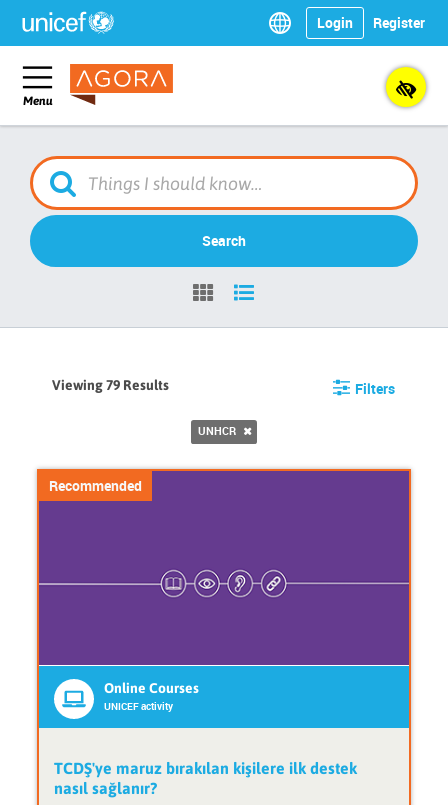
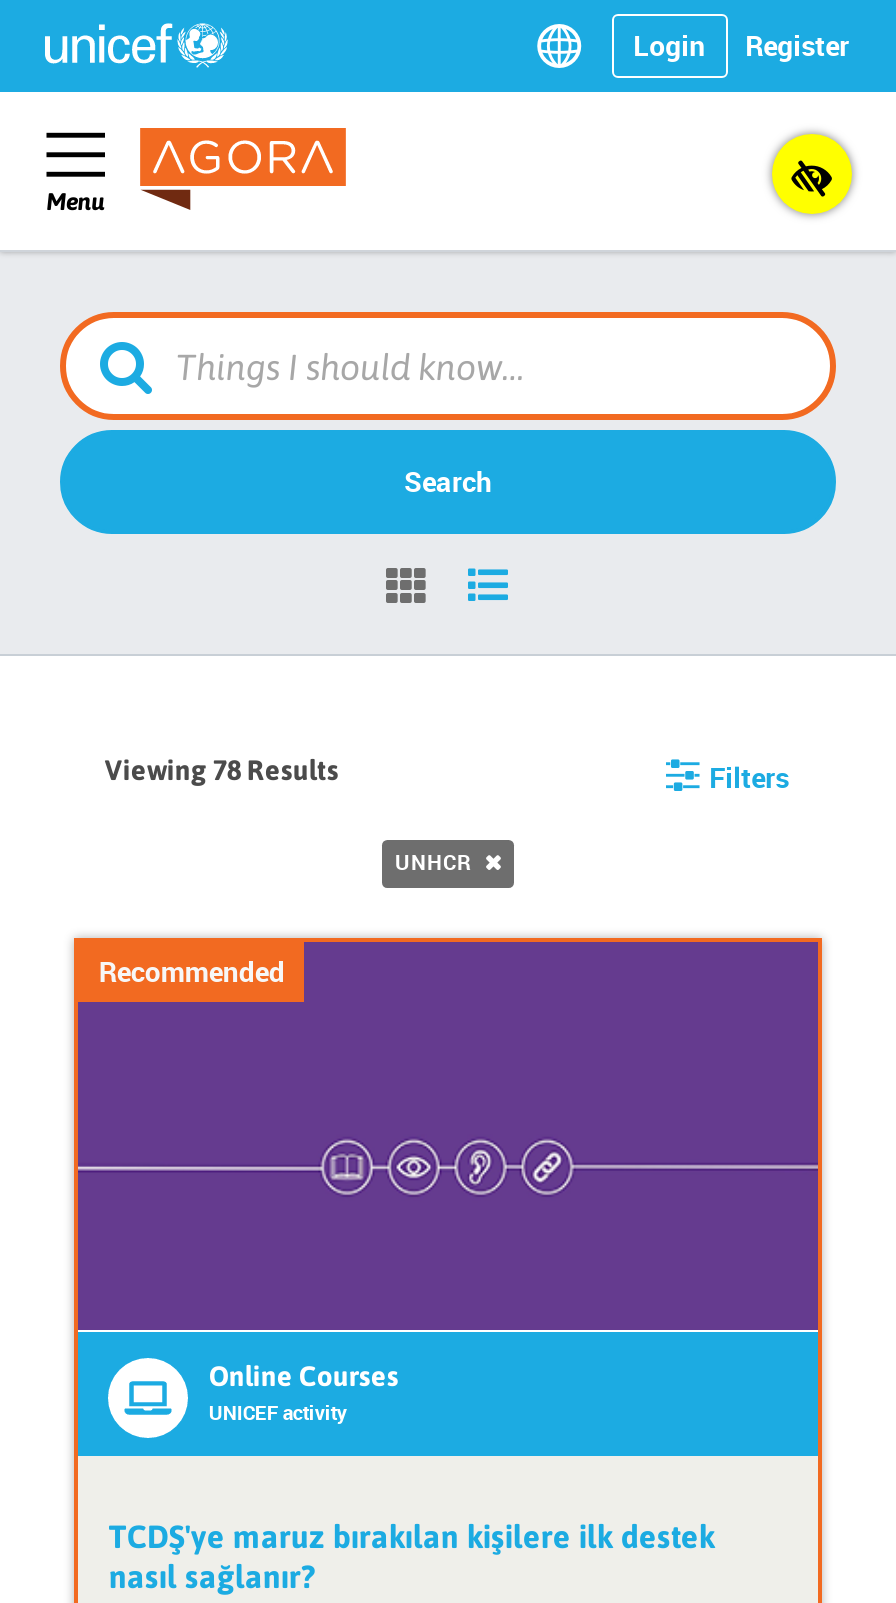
[52,377,169,393] Viewing 79 Results -> [105,753,339,785] Viewing 78 Results

